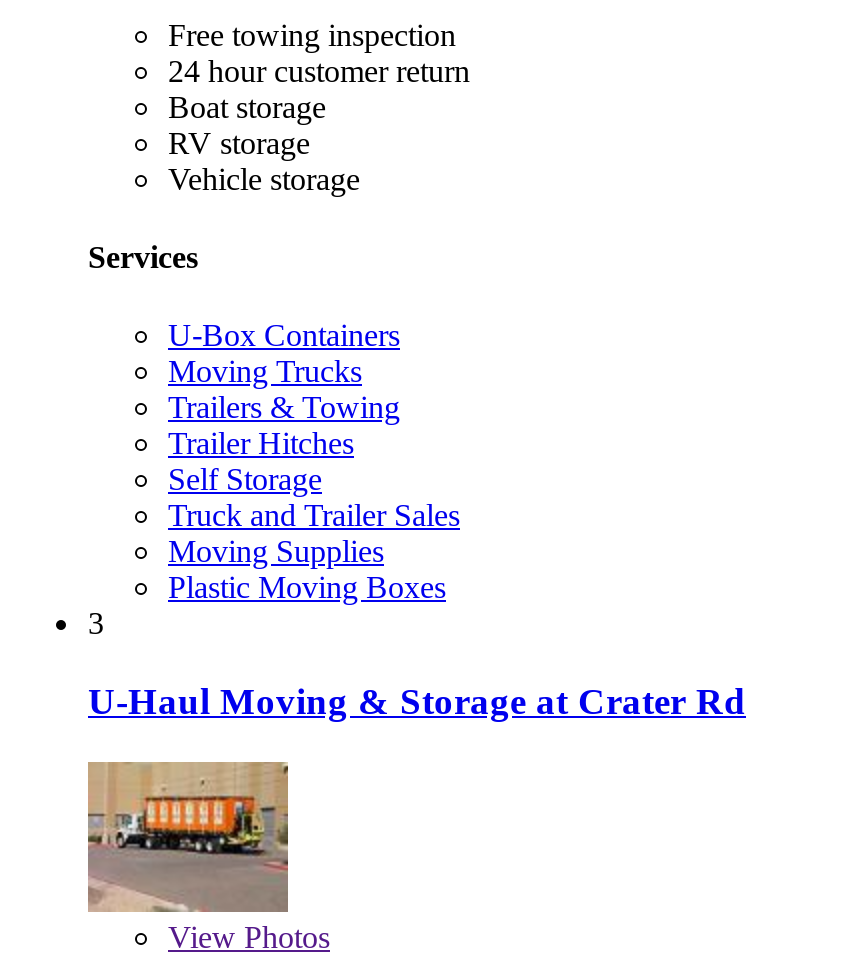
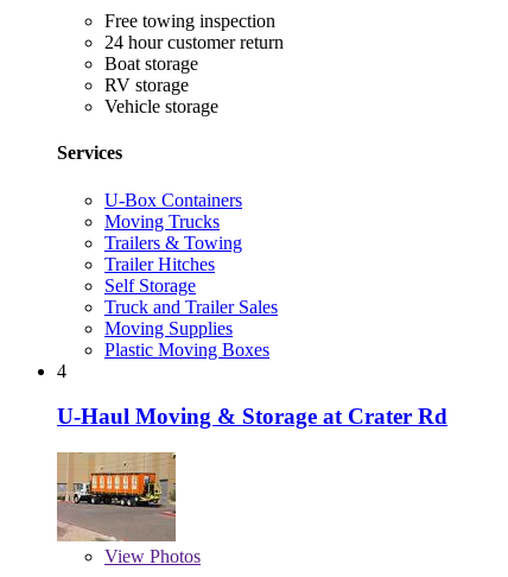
[88,606,104,640] 3 -> [57,360,66,381] 4

